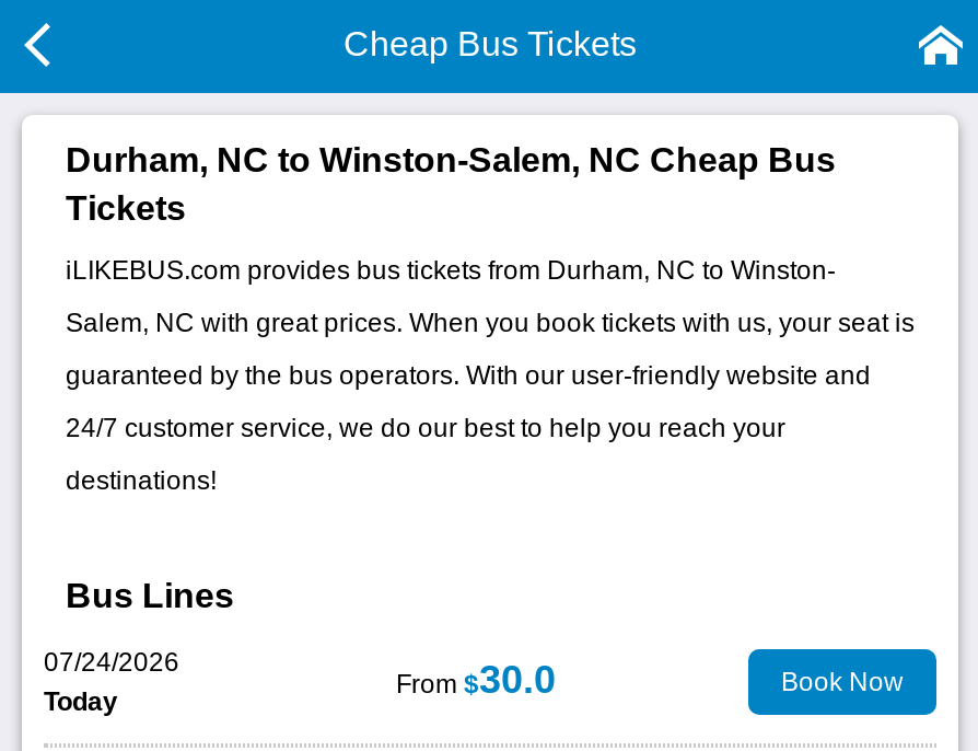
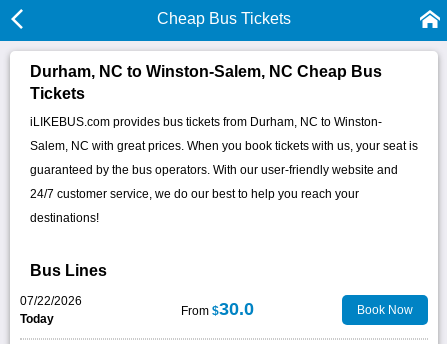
[44,647,179,678] 07/24/2026 -> [20,294,82,308] 07/22/2026

